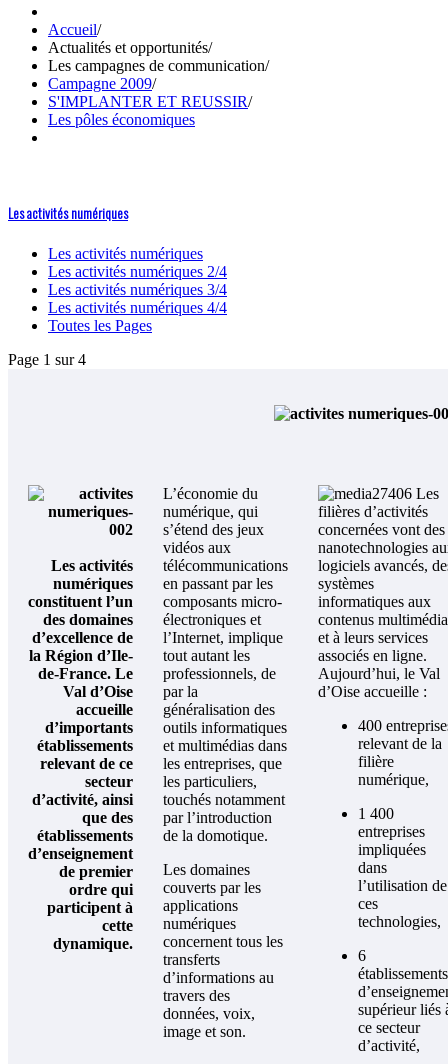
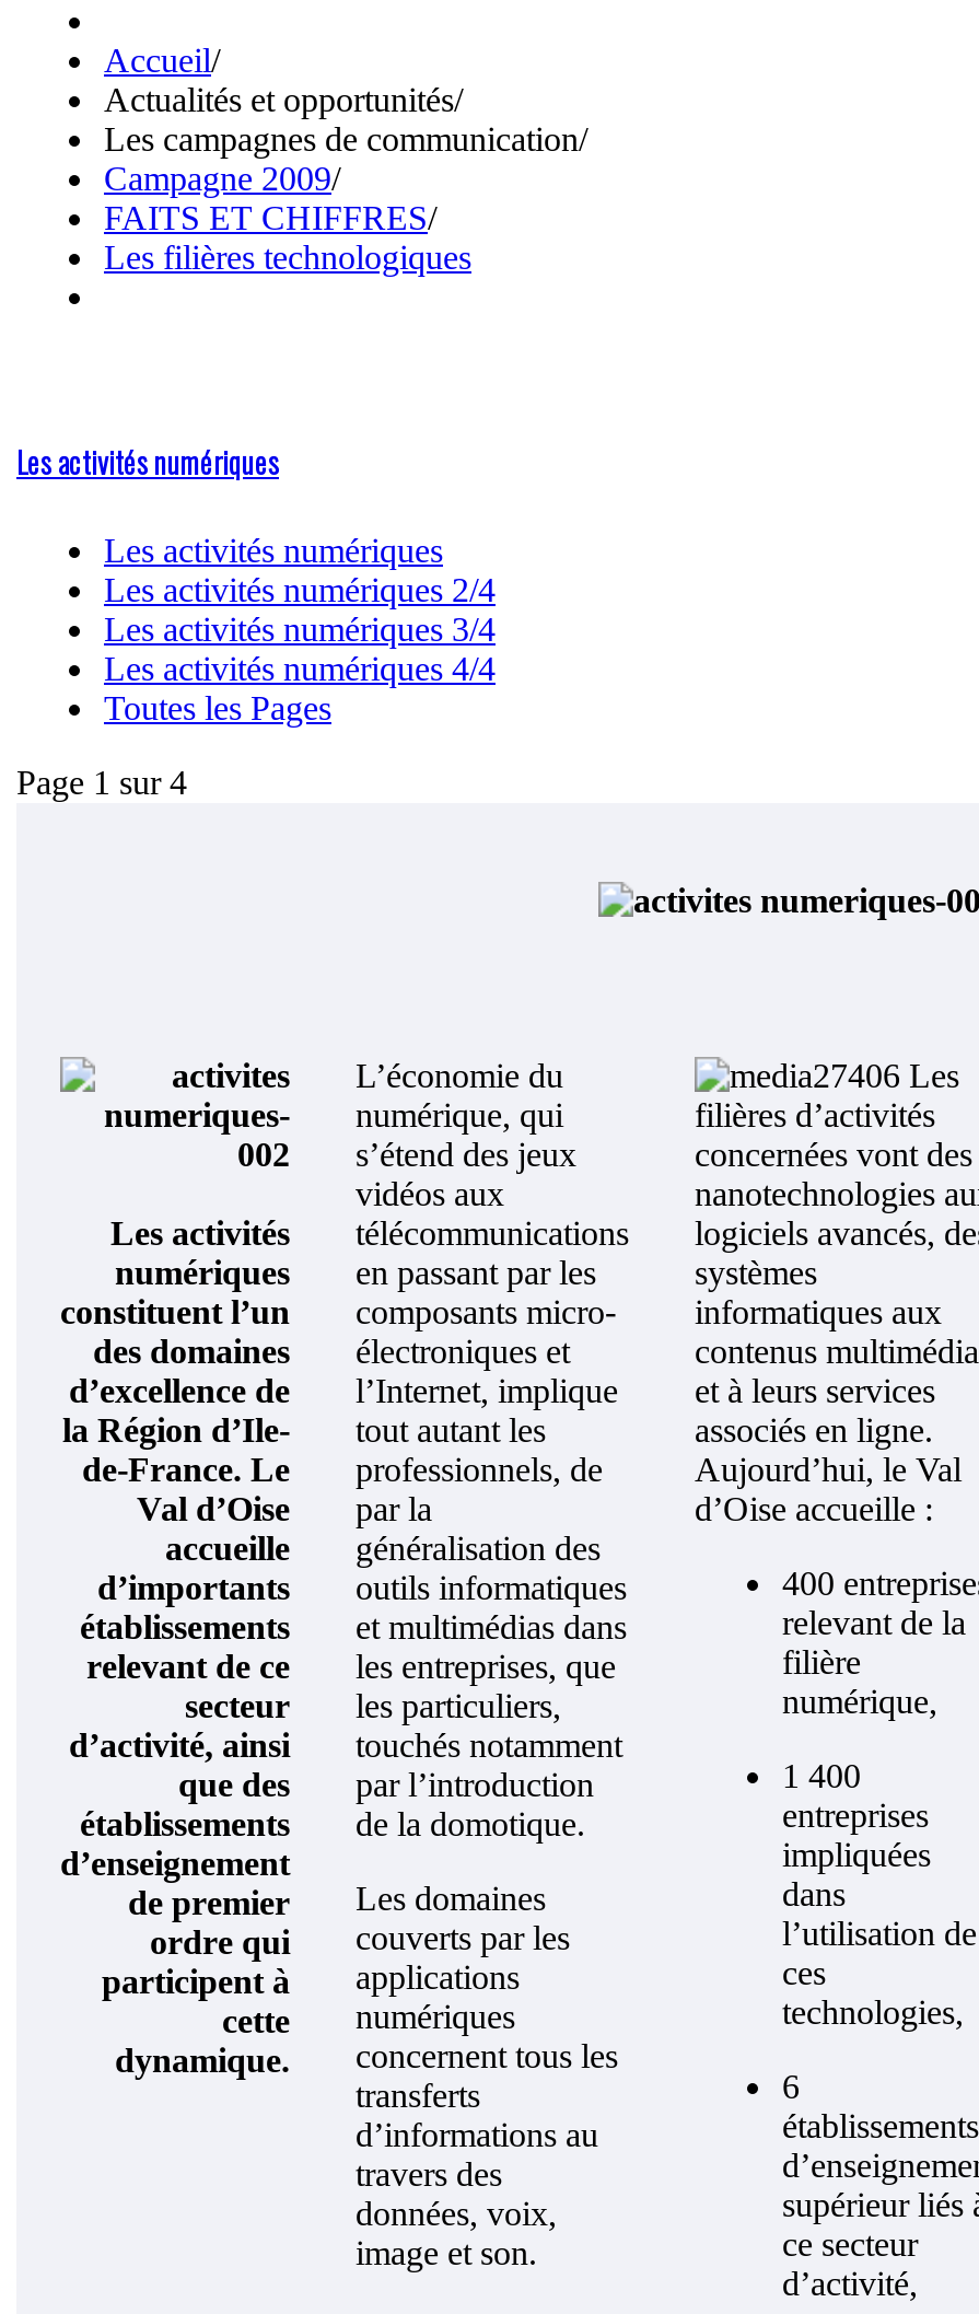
[48,93,252,110] S'IMPLANTER ET REUSSIR/ -> [104,199,436,236] FAITS ET CHIFFRES/
[48,111,195,128] Les pôles économiques -> [104,239,471,276] Les filières technologiques

